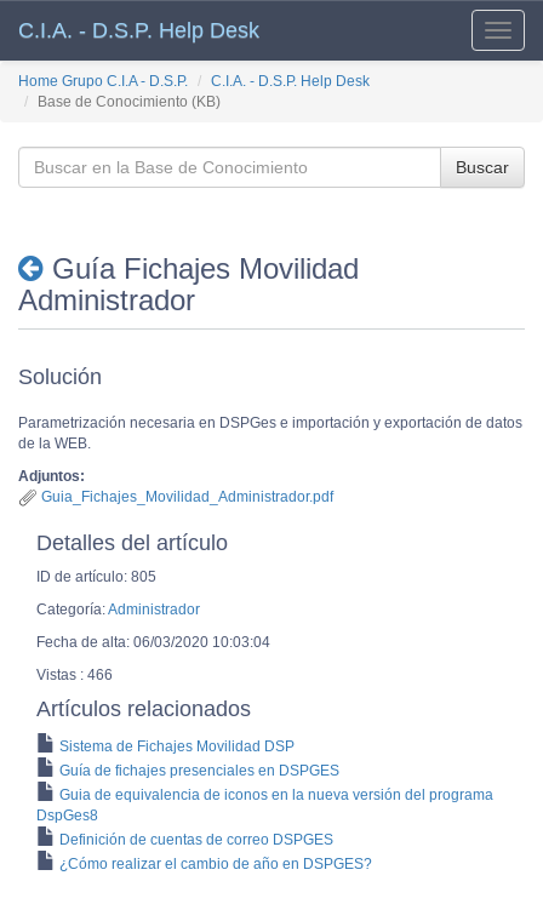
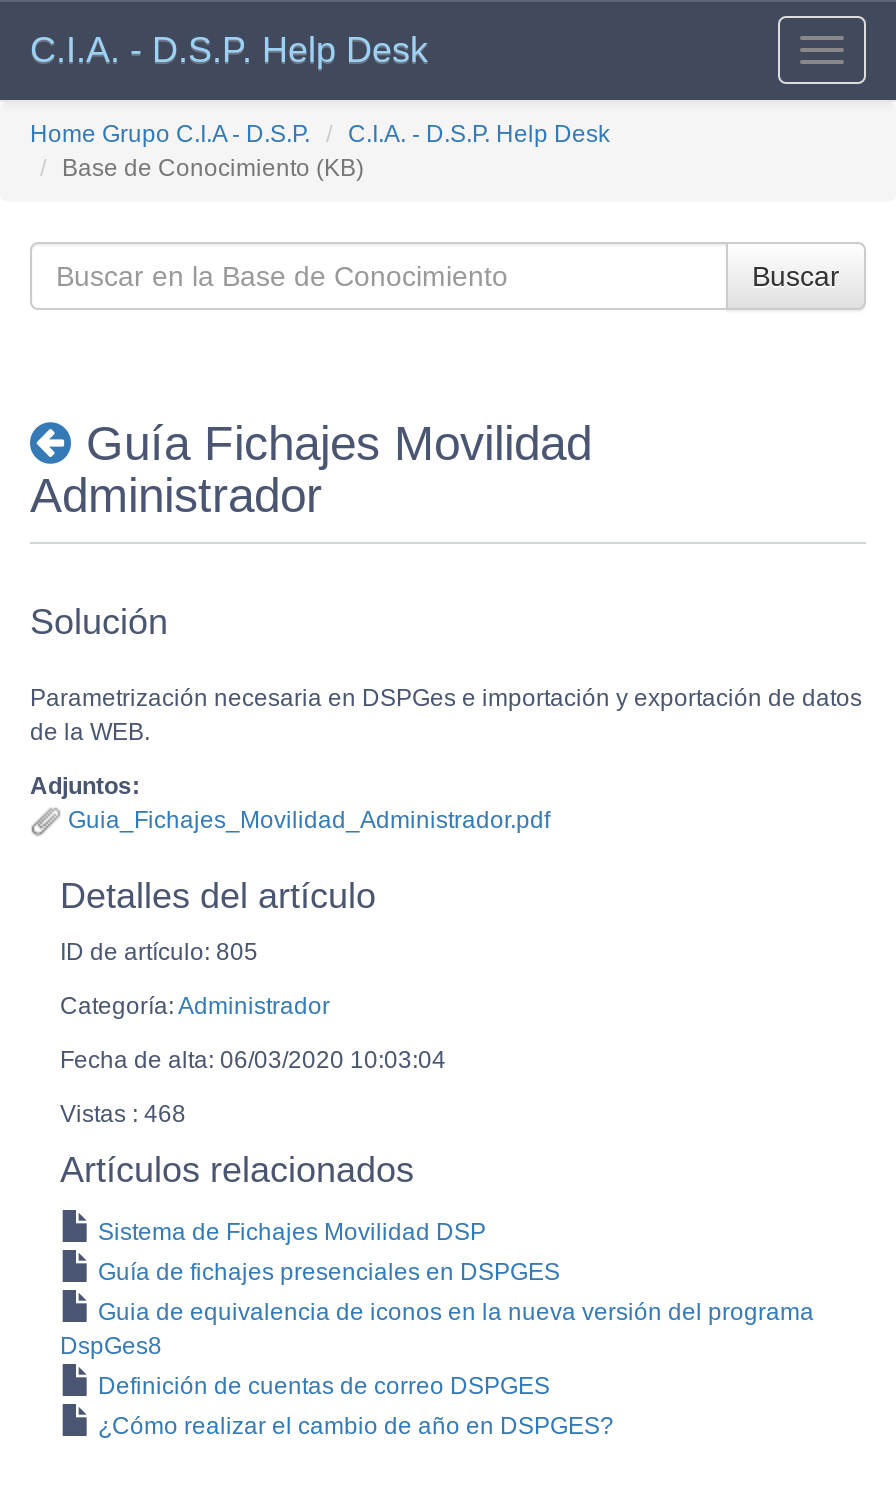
[36,666,113,683] Vistas : 466 -> [60,1100,186,1128] Vistas : 468

